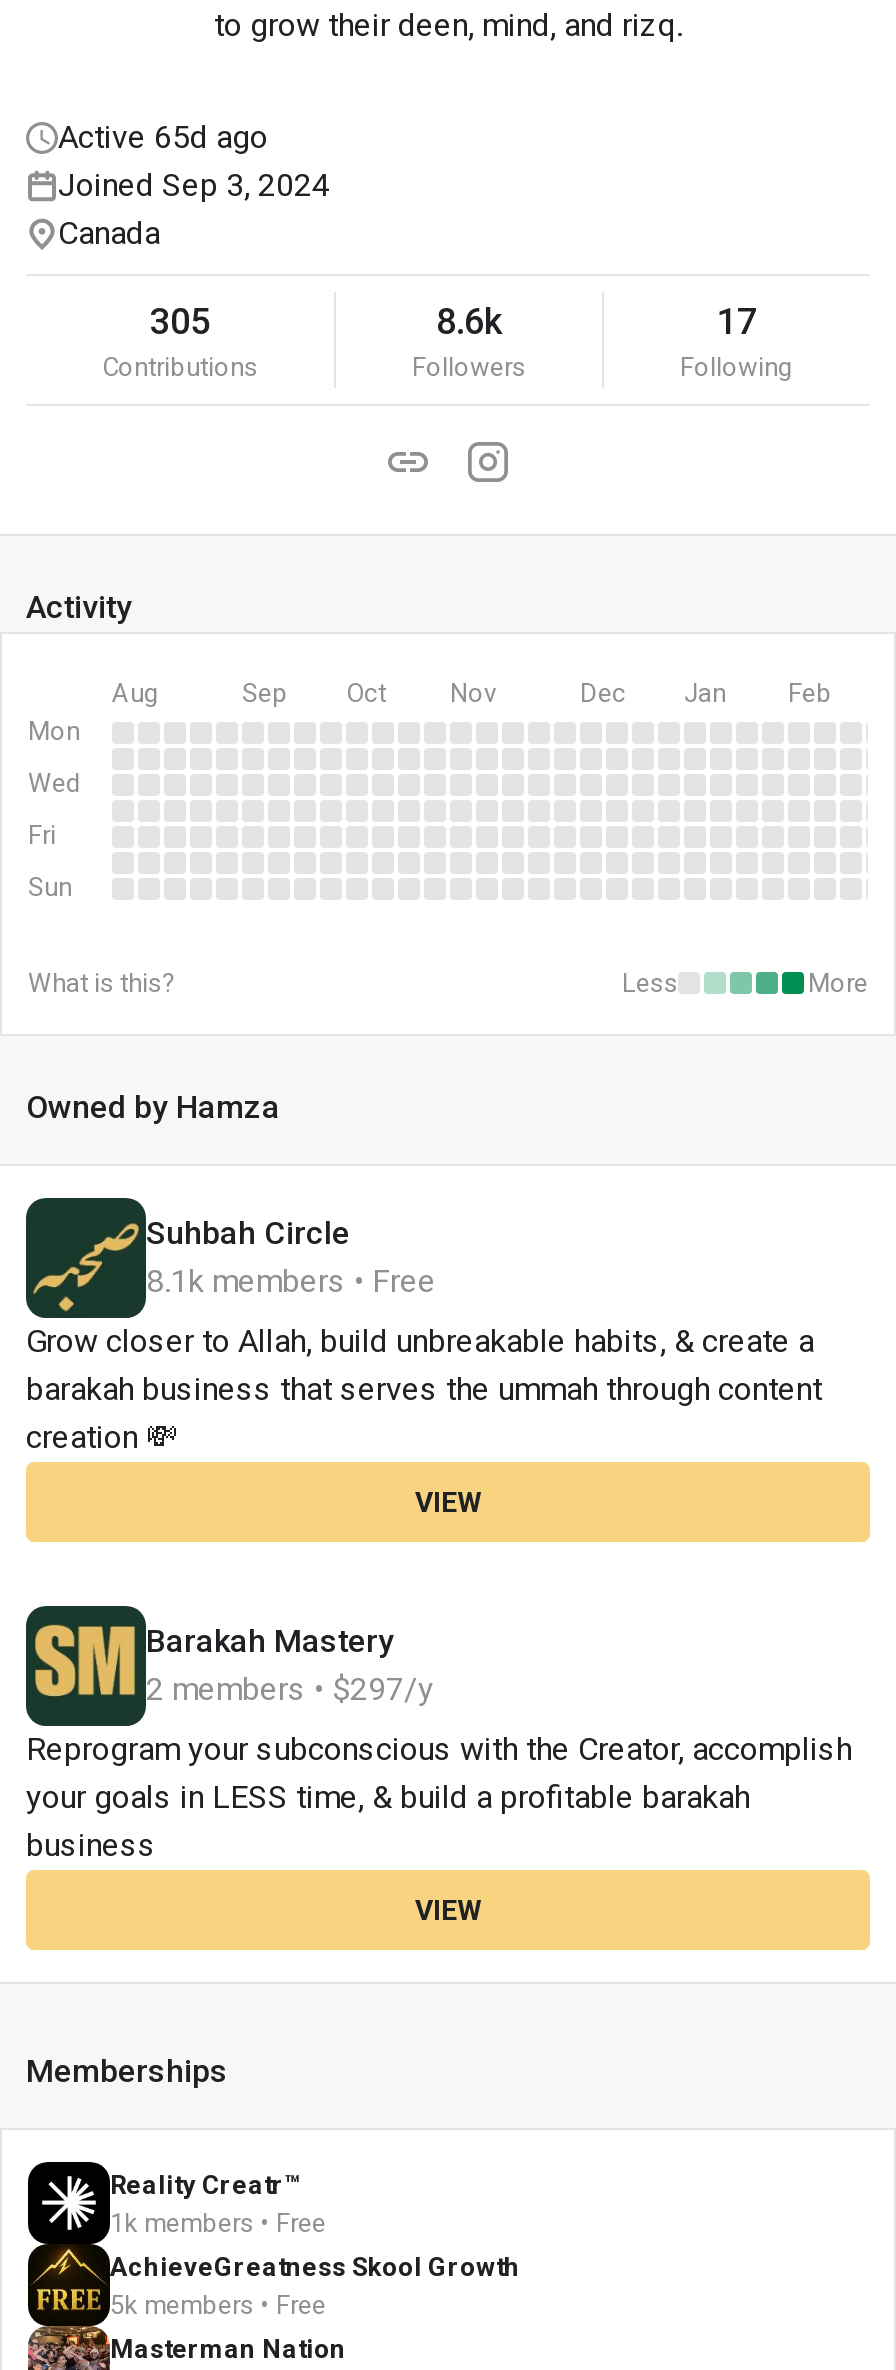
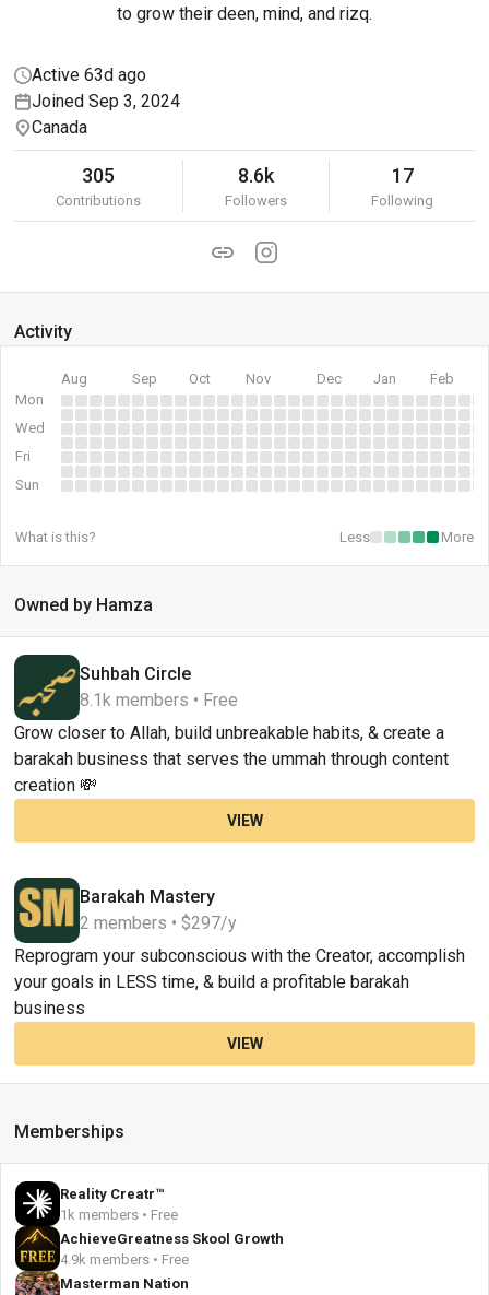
[58,118,268,156] Active 65d ago -> [32,64,146,85] Active 63d ago
[110,2290,326,2320] 5k members • Free -> [60,1251,189,1268] 4.9k members • Free

